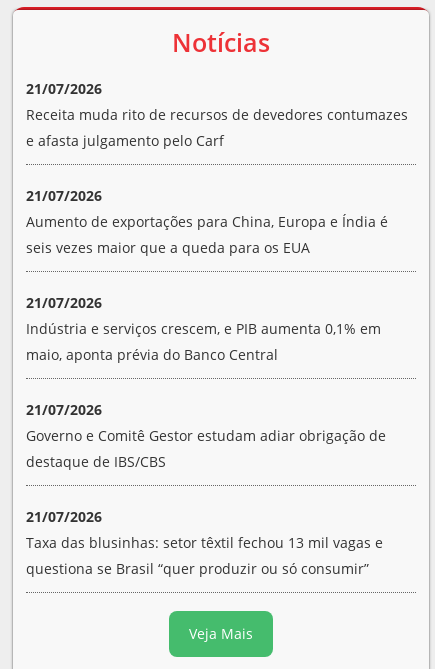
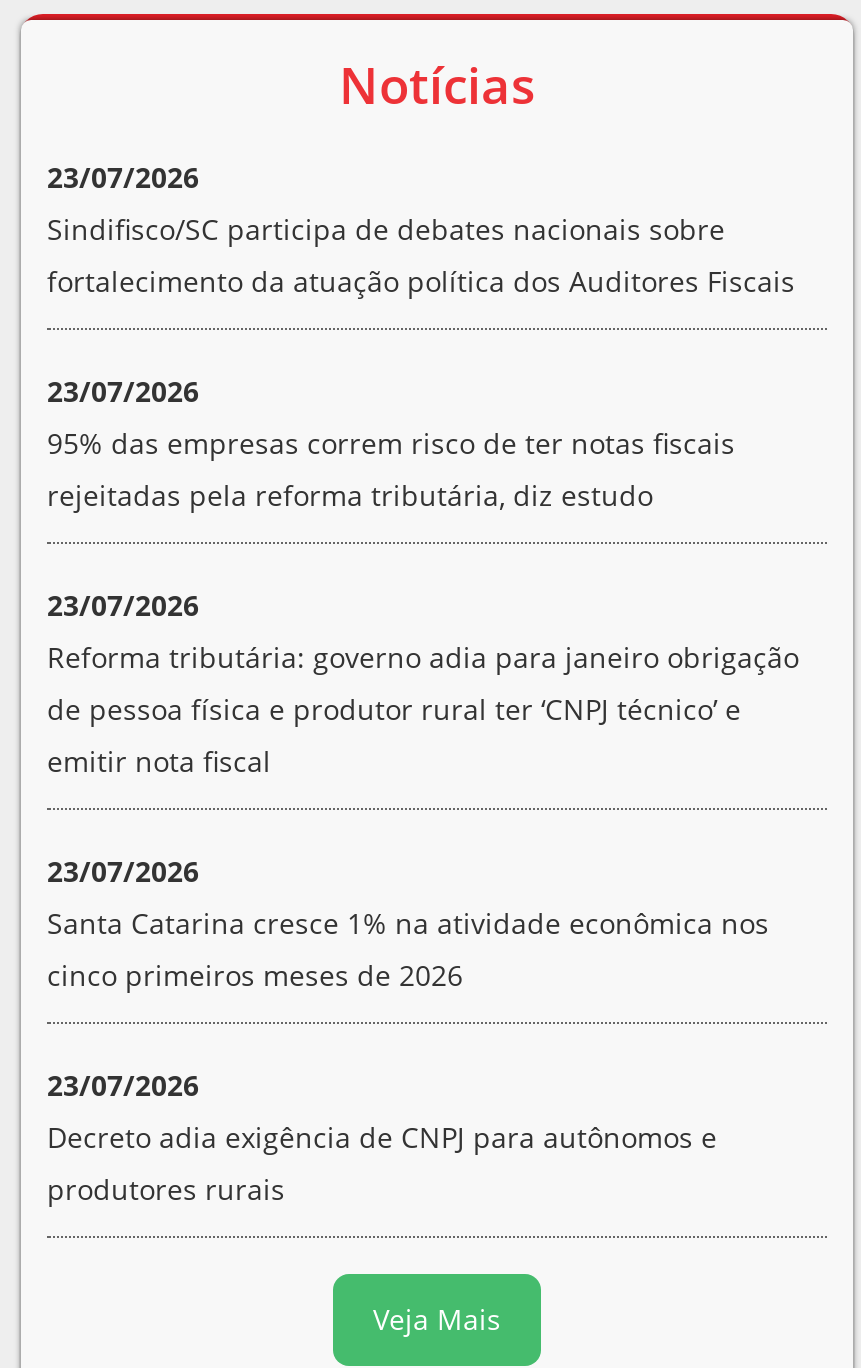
[26,79,408,150] 21/07/2026 | Receita muda rito de recursos de devedores contumazes | e afasta julgamento pelo Carf -> [47,159,795,301] 23/07/2026 | Sindifisco/SC participa de debates nacionais sobre | fortalecimento da atuação política dos Auditores Fiscais
[26,186,388,257] 21/07/2026 | Aumento de exportações para China, Europa e Índia é | seis vezes maior que a queda para os EUA -> [47,373,735,515] 23/07/2026 | 95% das empresas correm risco de ter notas fiscais | rejeitadas pela reforma tributária, diz estudo
[26,293,381,364] 21/07/2026 | Indústria e serviços crescem, e PIB aumenta 0,1% em | maio, aponta prévia do Banco Central -> [47,587,799,781] 23/07/2026 | Reforma tributária: governo adia para janeiro obrigação | de pessoa física e produtor rural ter ‘CNPJ técnico’ e | emitir nota fiscal
[26,400,386,471] 21/07/2026 | Governo e Comitê Gestor estudam adiar obrigação de | destaque de IBS/CBS -> [47,853,769,995] 23/07/2026 | Santa Catarina cresce 1% na atividade econômica nos | cinco primeiros meses de 2026
[26,507,383,578] 21/07/2026 | Taxa das blusinhas: setor têxtil fechou 13 mil vagas e | questiona se Brasil “quer produzir ou só consumir” -> [47,1067,717,1209] 23/07/2026 | Decreto adia exigência de CNPJ para autônomos e | produtores rurais

